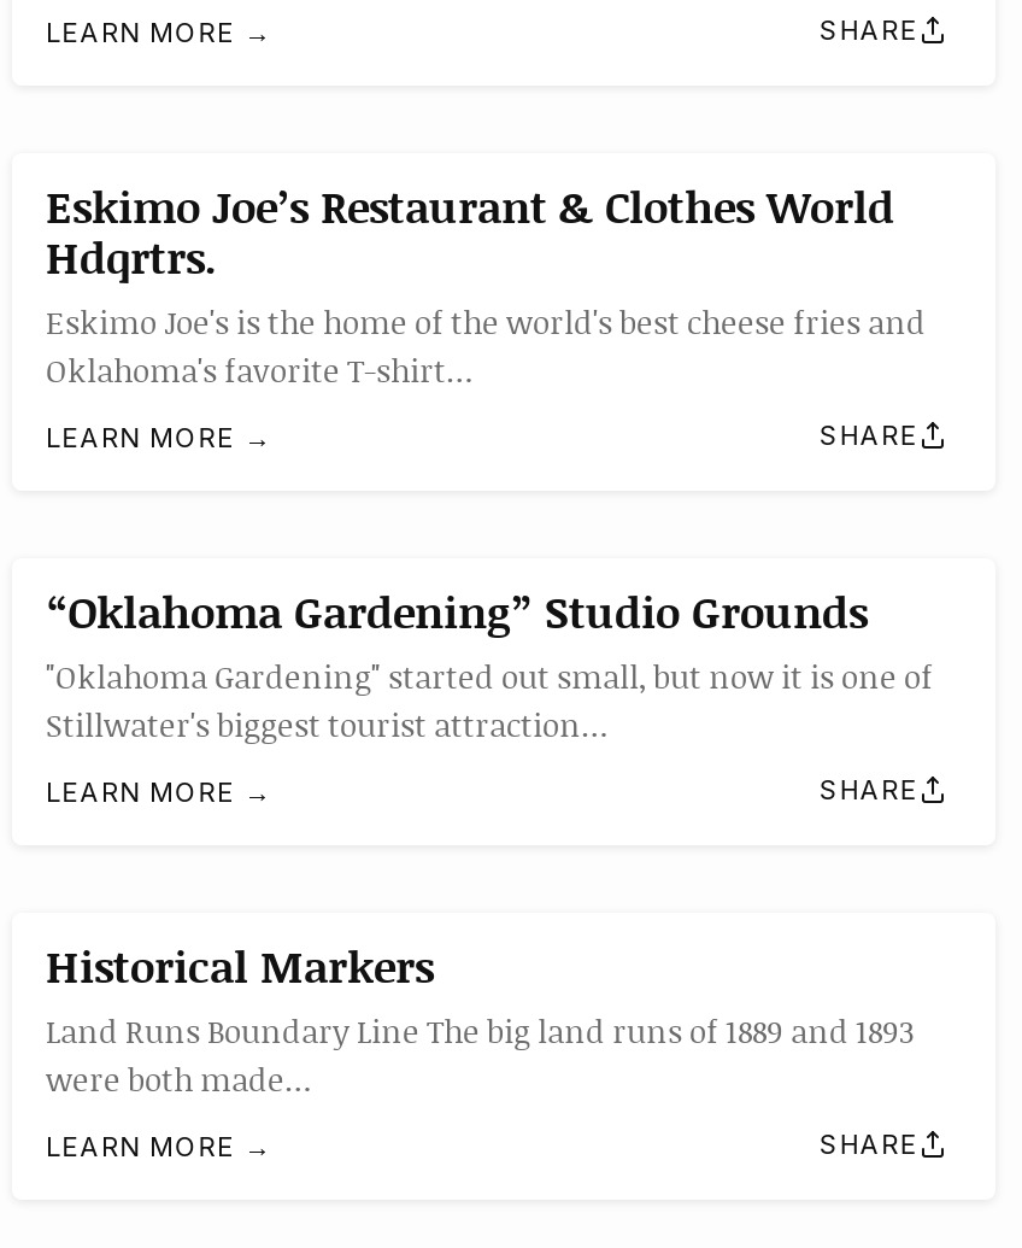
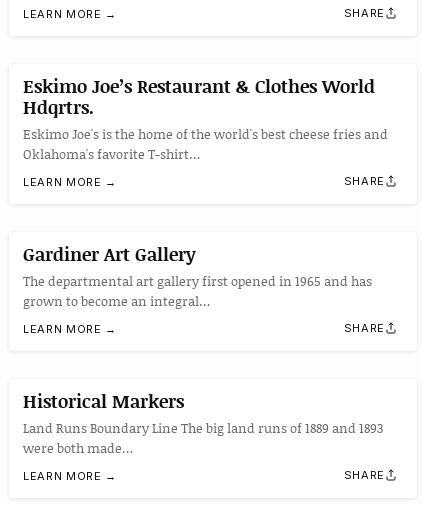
[46,580,933,747] “Oklahoma Gardening” Studio Grounds | "Oklahoma Gardening" started out small, but now it is one of | Stillwater's biggest tourist attraction… -> [23,241,372,310] Gardiner Art Gallery | The departmental art gallery first opened in 1965 and has | grown to become an integral…

